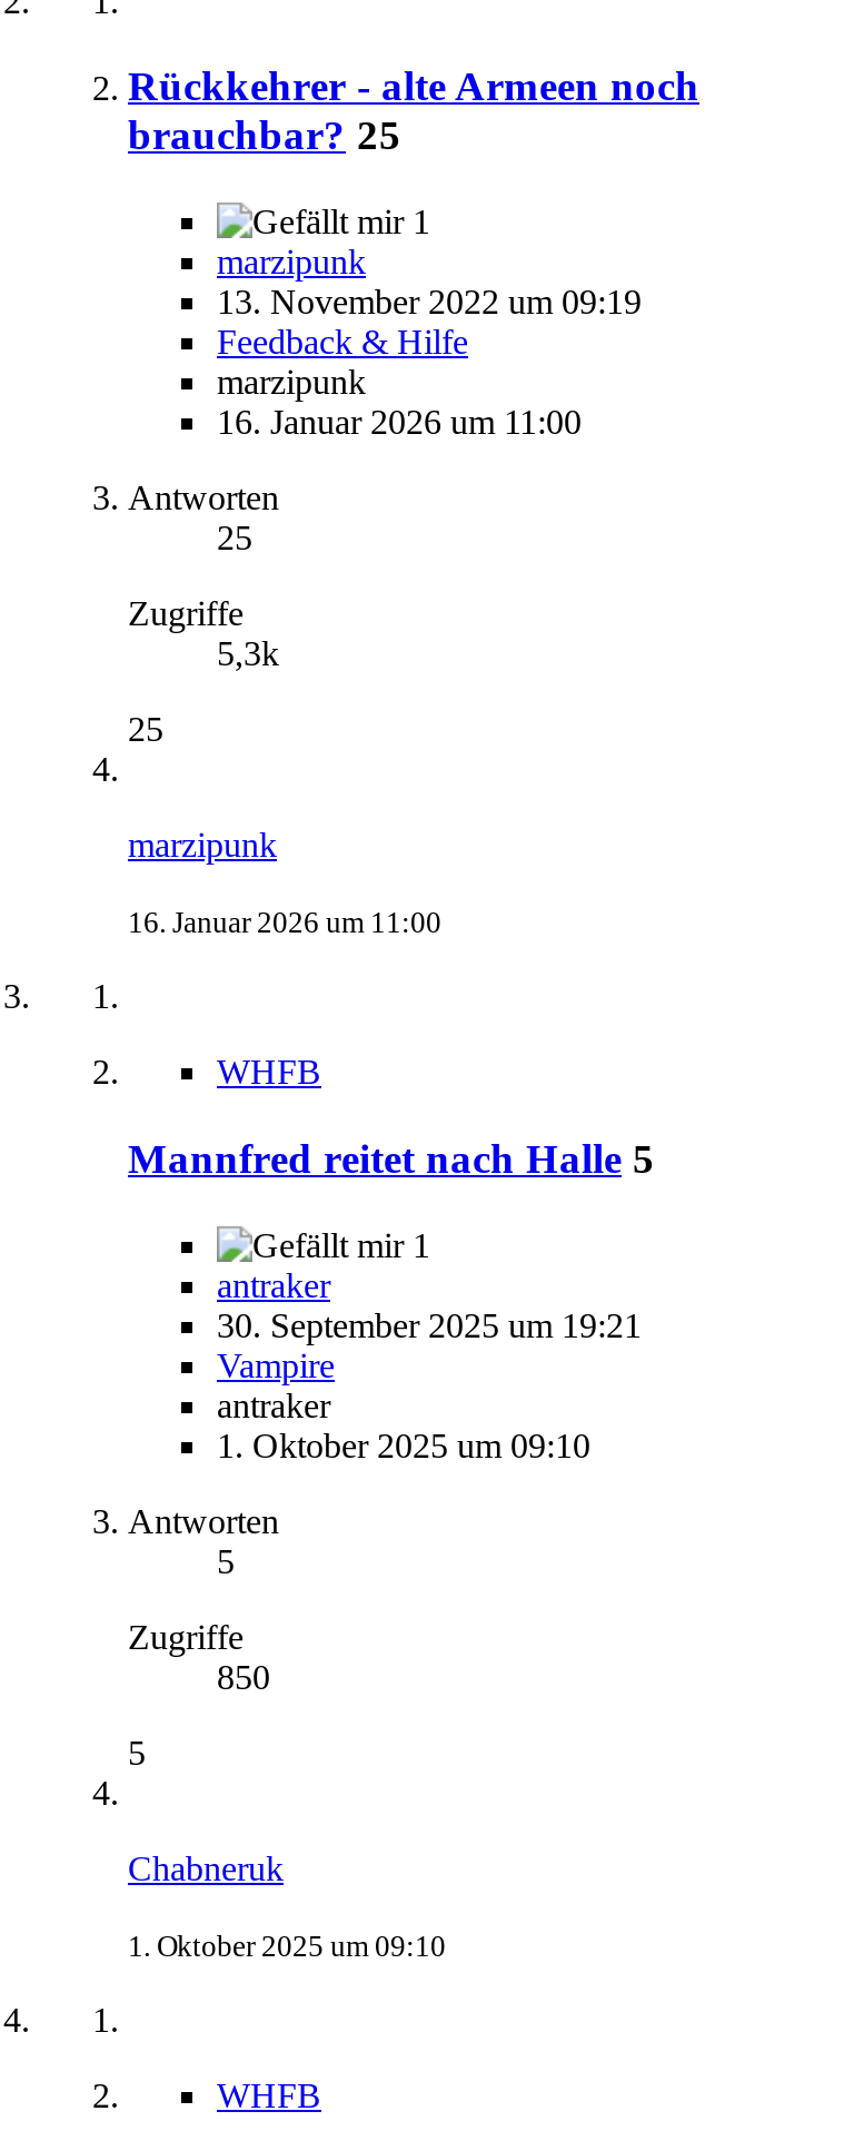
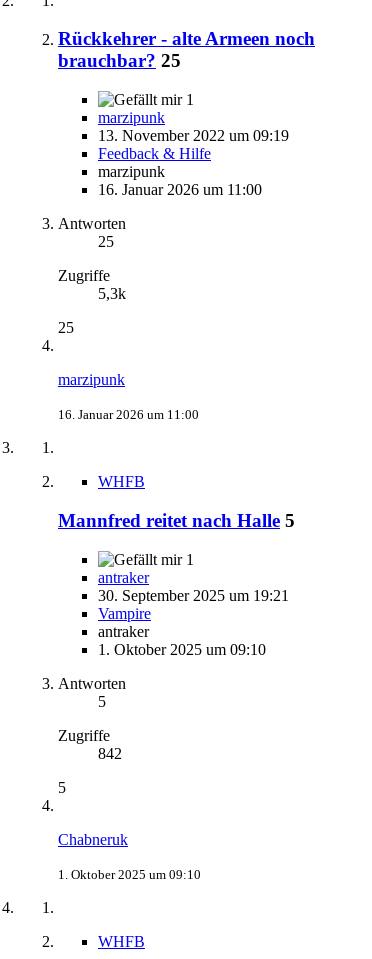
[217,1657,270,1695] 850 -> [98,744,122,761] 842

